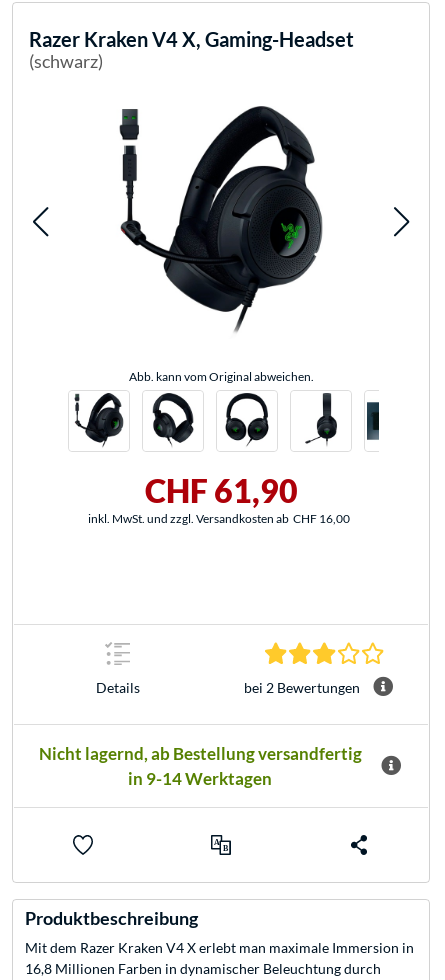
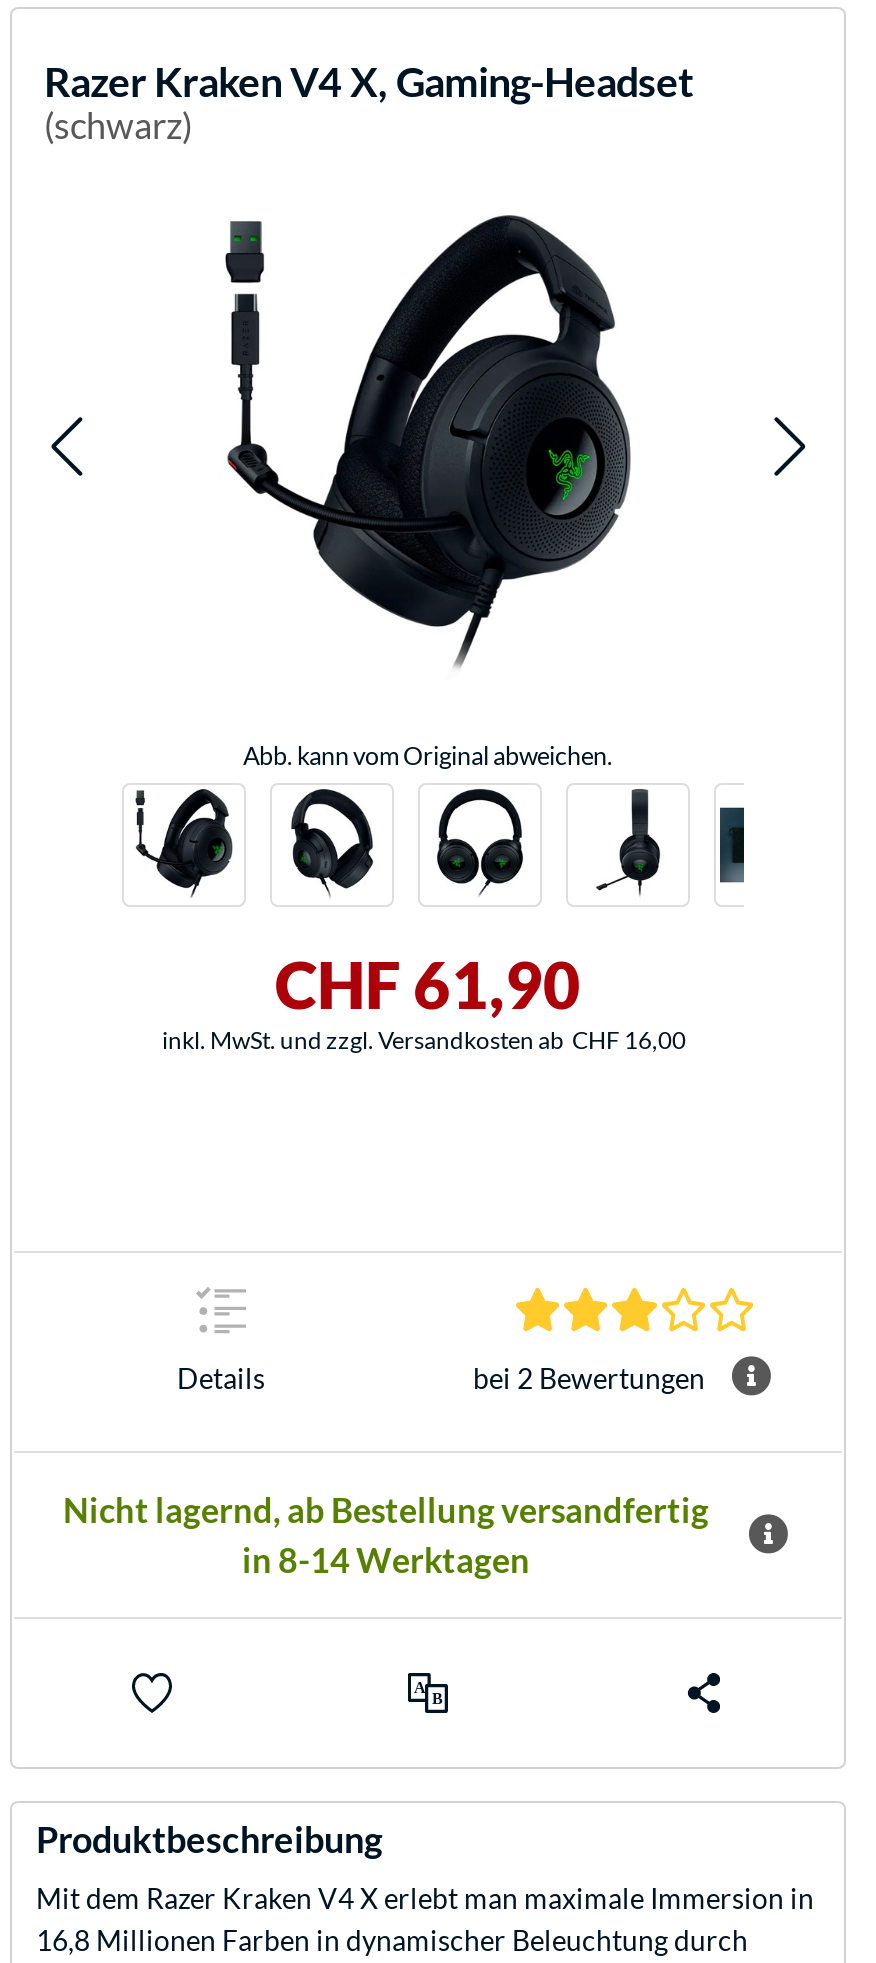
[128,768,272,789] in 9-14 Werktagen -> [242,1539,530,1581] in 8-14 Werktagen

